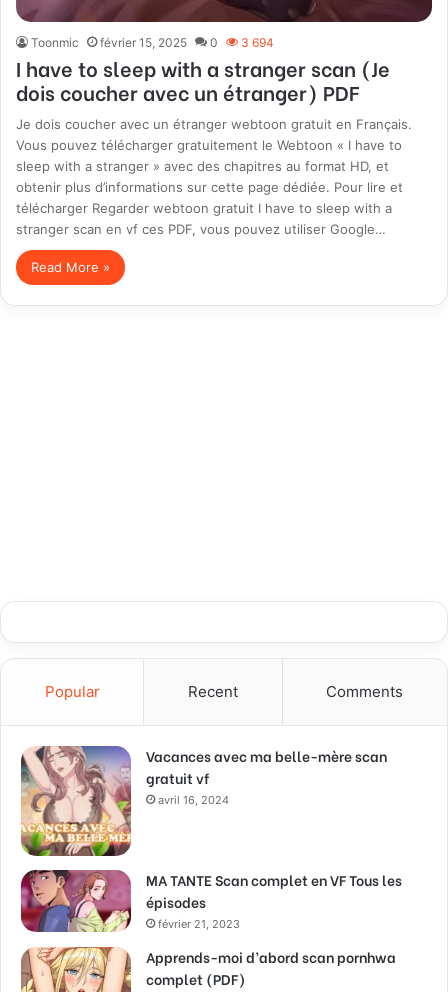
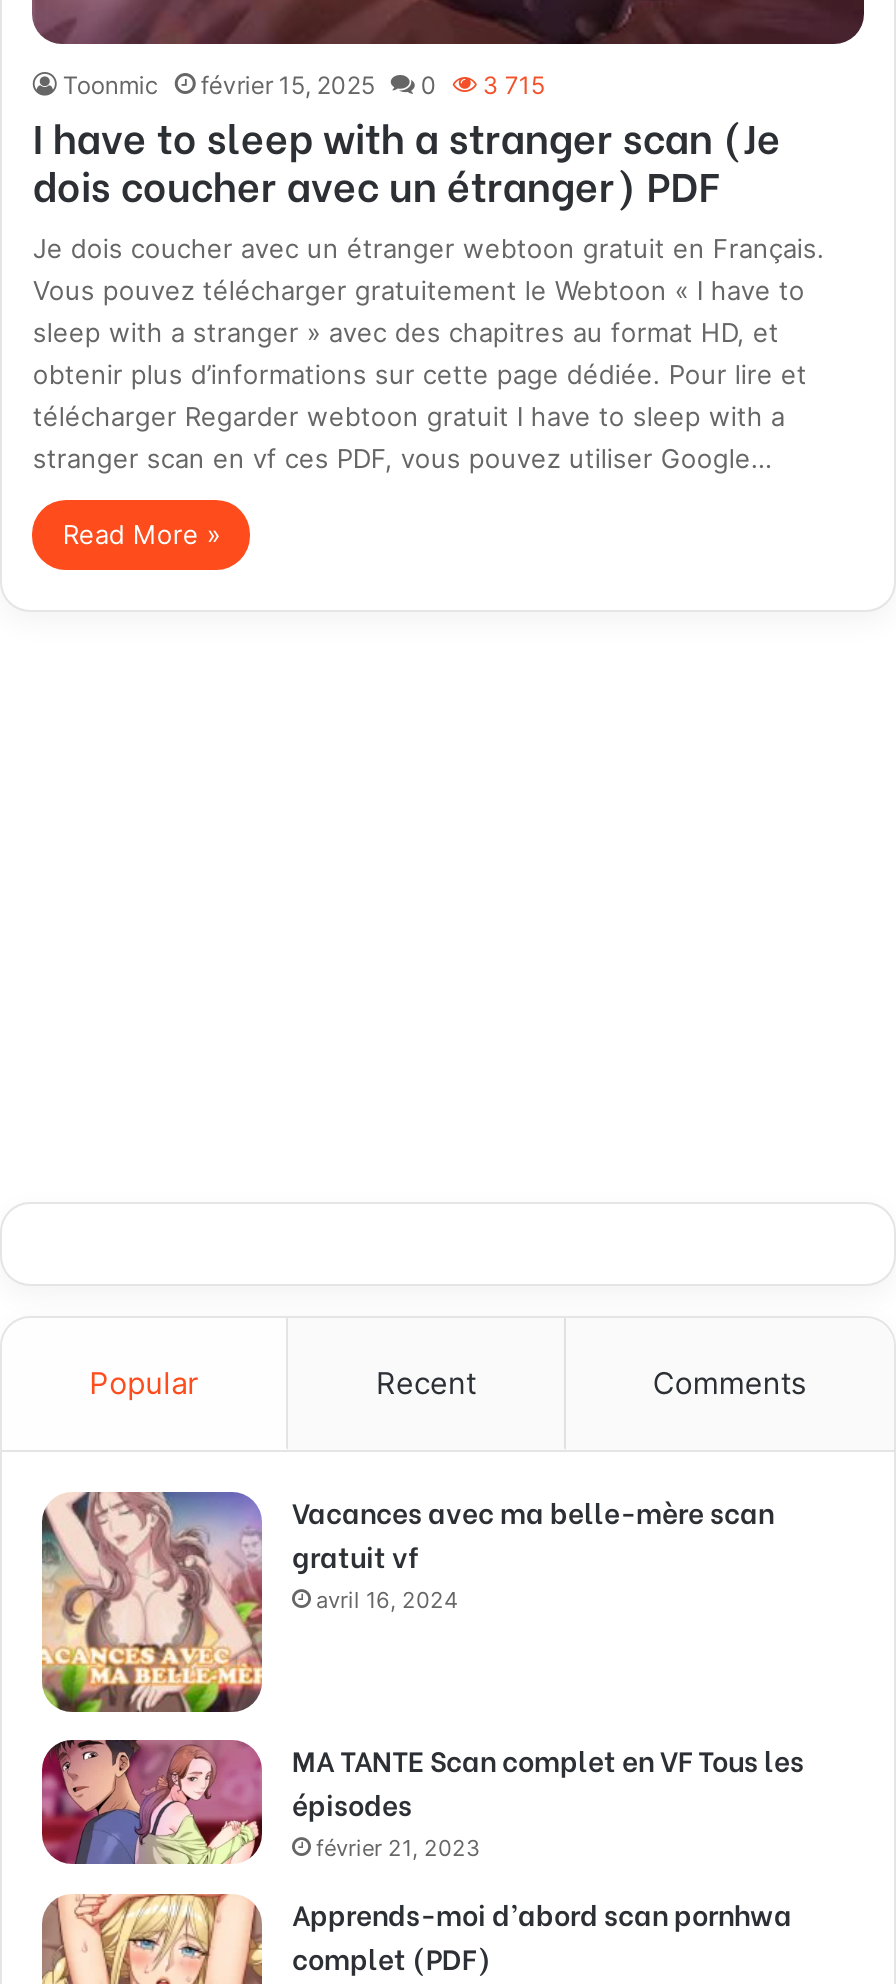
[31,35,274,50] Toonmic février 15, 2025 0 3 694 -> [63,70,545,100] Toonmic février 15, 2025 0 3 715

